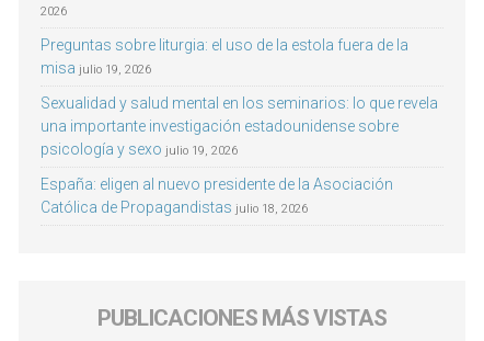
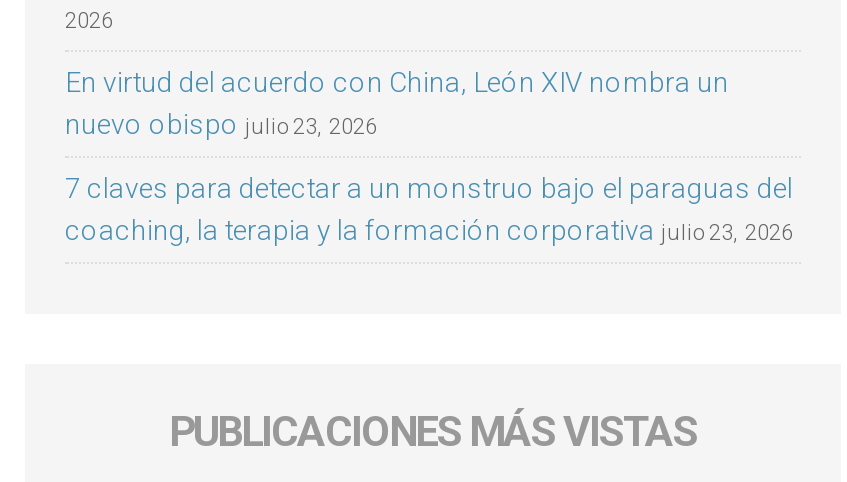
[41,36,438,216] Preguntas sobre liturgia: el uso de la estola fuera de la | misa julio 19, 2026 | Sexualidad y salud mental en los seminarios: lo que revela | una importante investigación estadounidense sobre | psicología y sexo julio 19, 2026 | España: eligen al nuevo presidente de la Asociación | Católica de Propagandistas julio 18, 2026 -> [65,66,793,246] En virtud del acuerdo con China, León XIV nombra un | nuevo obispo julio 23, 2026 | 7 claves para detectar a un monstruo bajo el paraguas del | coaching, la terapia y la formación corporativa julio 23, 2026

